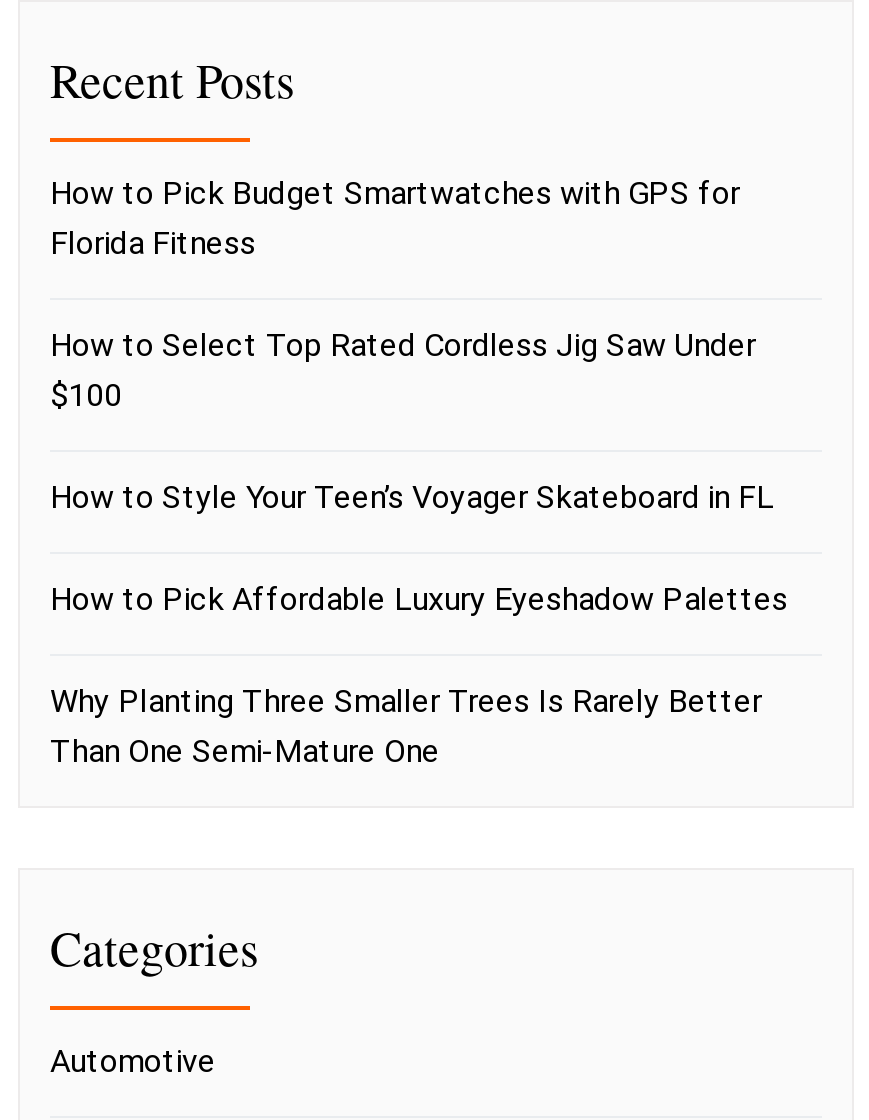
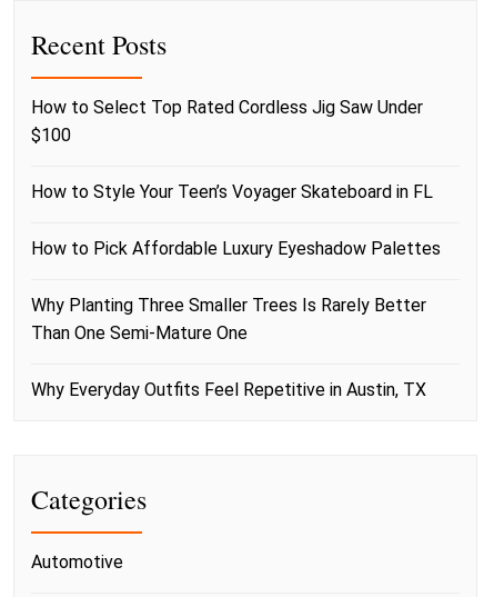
[50,174,740,262] How to Pick Budget Smartwatches with GPS for | Florida Fitness -> none
moved [50,326,788,770] -> [31,97,441,344]: How to Select Top Rated Cordless Jig Saw Under | $100 | How to Style Your Teen’s Voyager Skateboard in FL | How to Pick Affordable Luxury Eyeshadow Palettes | Why Planting Three Smaller Trees Is Rarely Better | Than One Semi-Mature One
none -> [31,379,426,400] Why Everyday Outfits Feel Repetitive in Austin, TX

